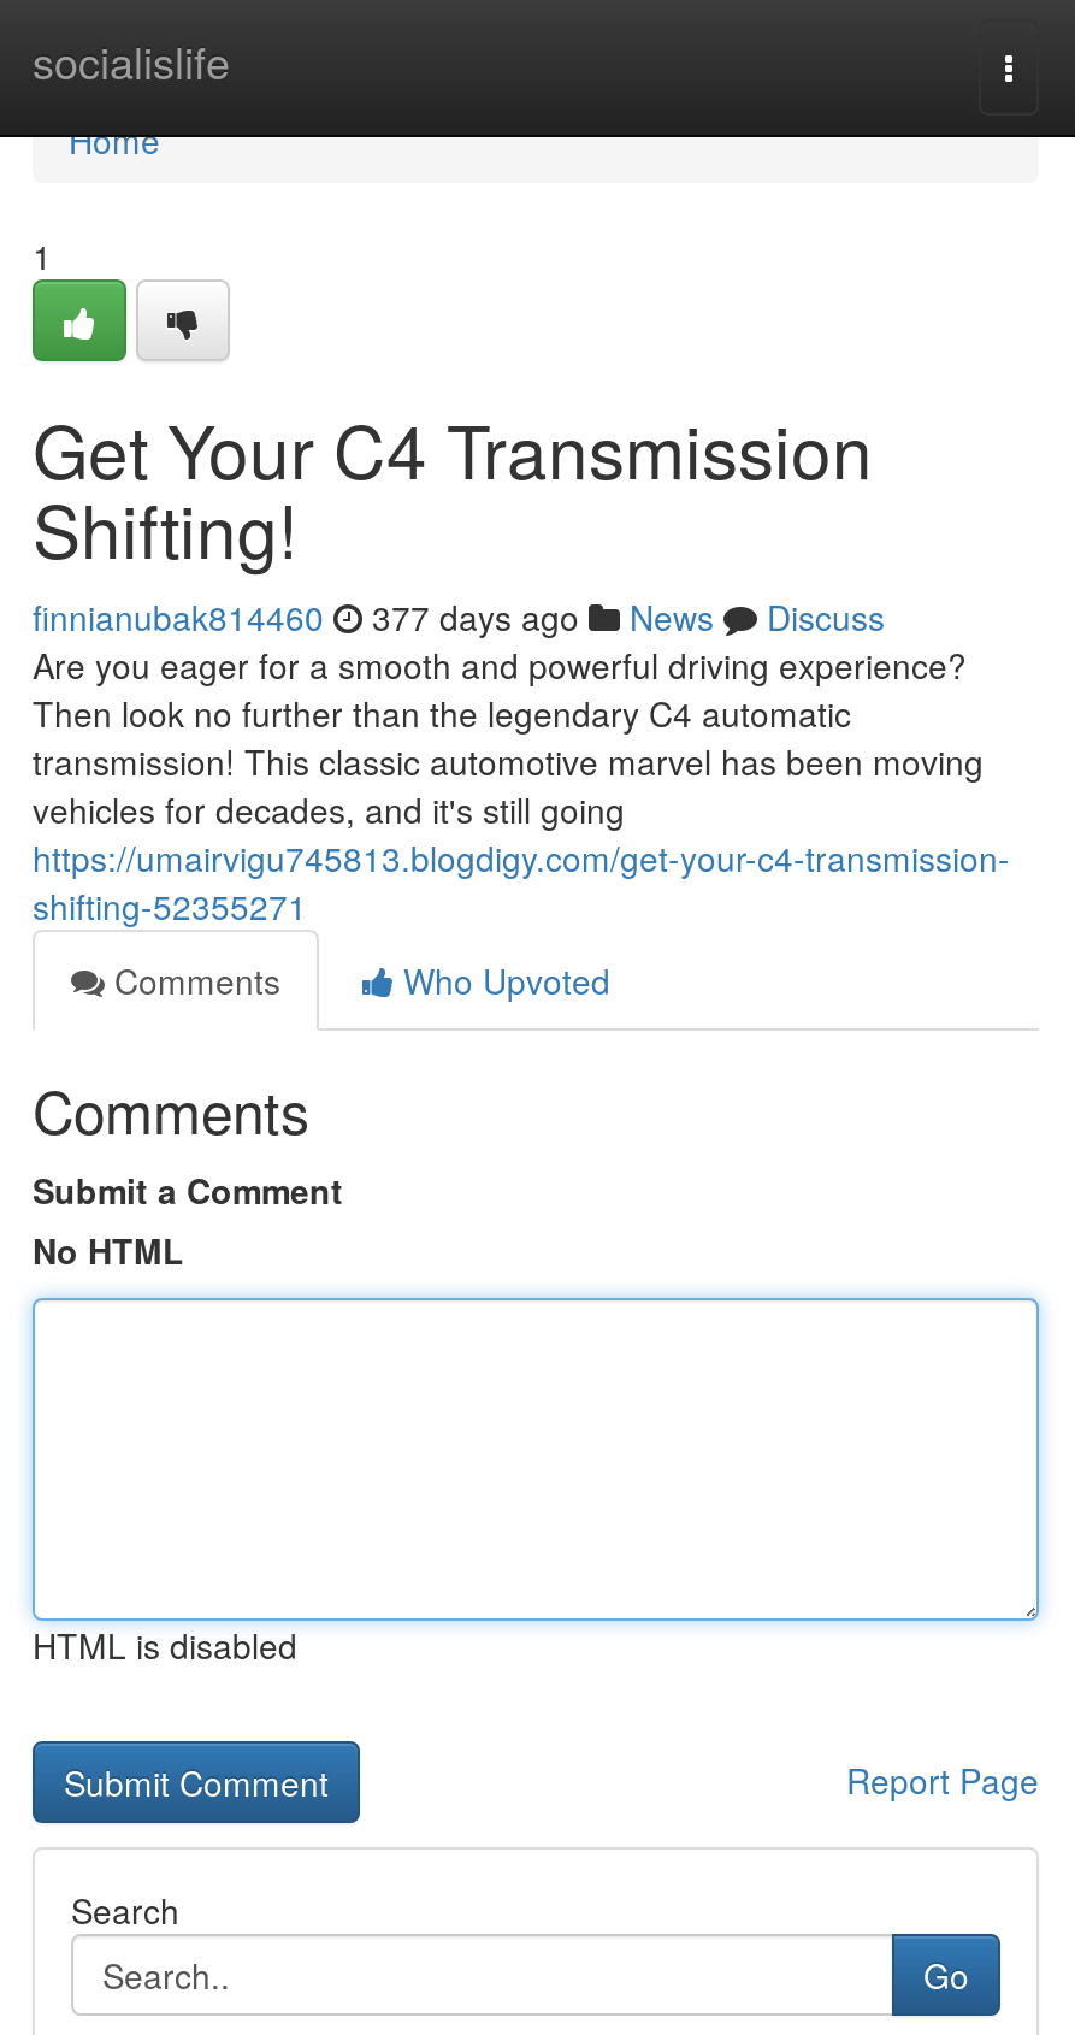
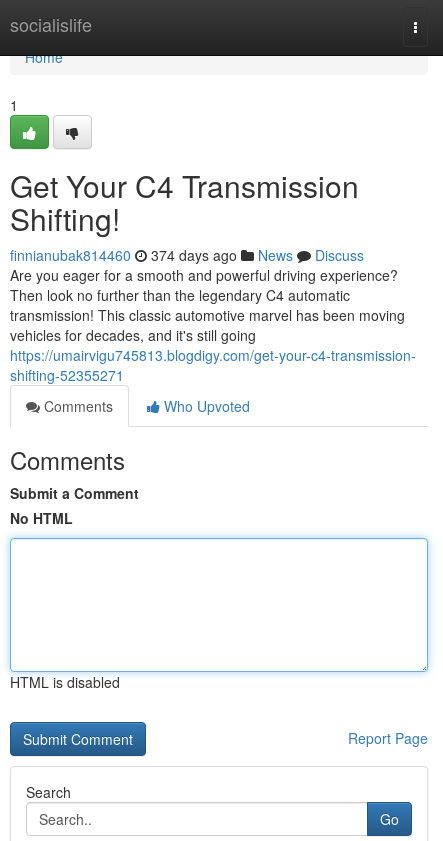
[33,592,885,641] finnianubak814460 377 days ago News Discuss -> [10,245,364,265] finnianubak814460 374 days ago News Discuss

